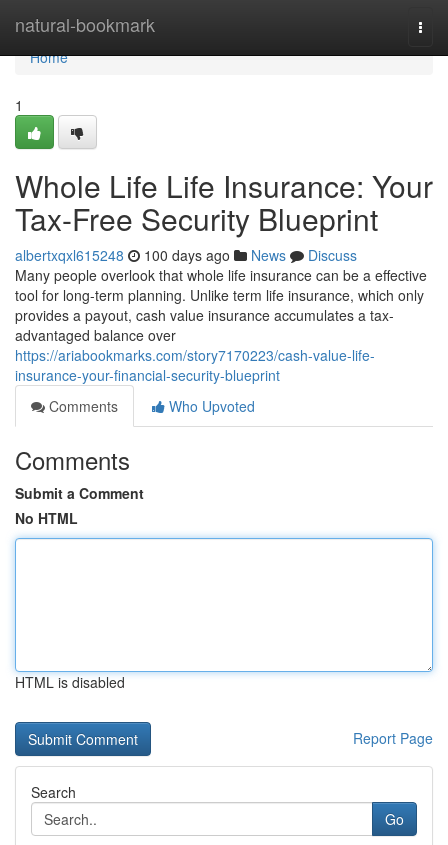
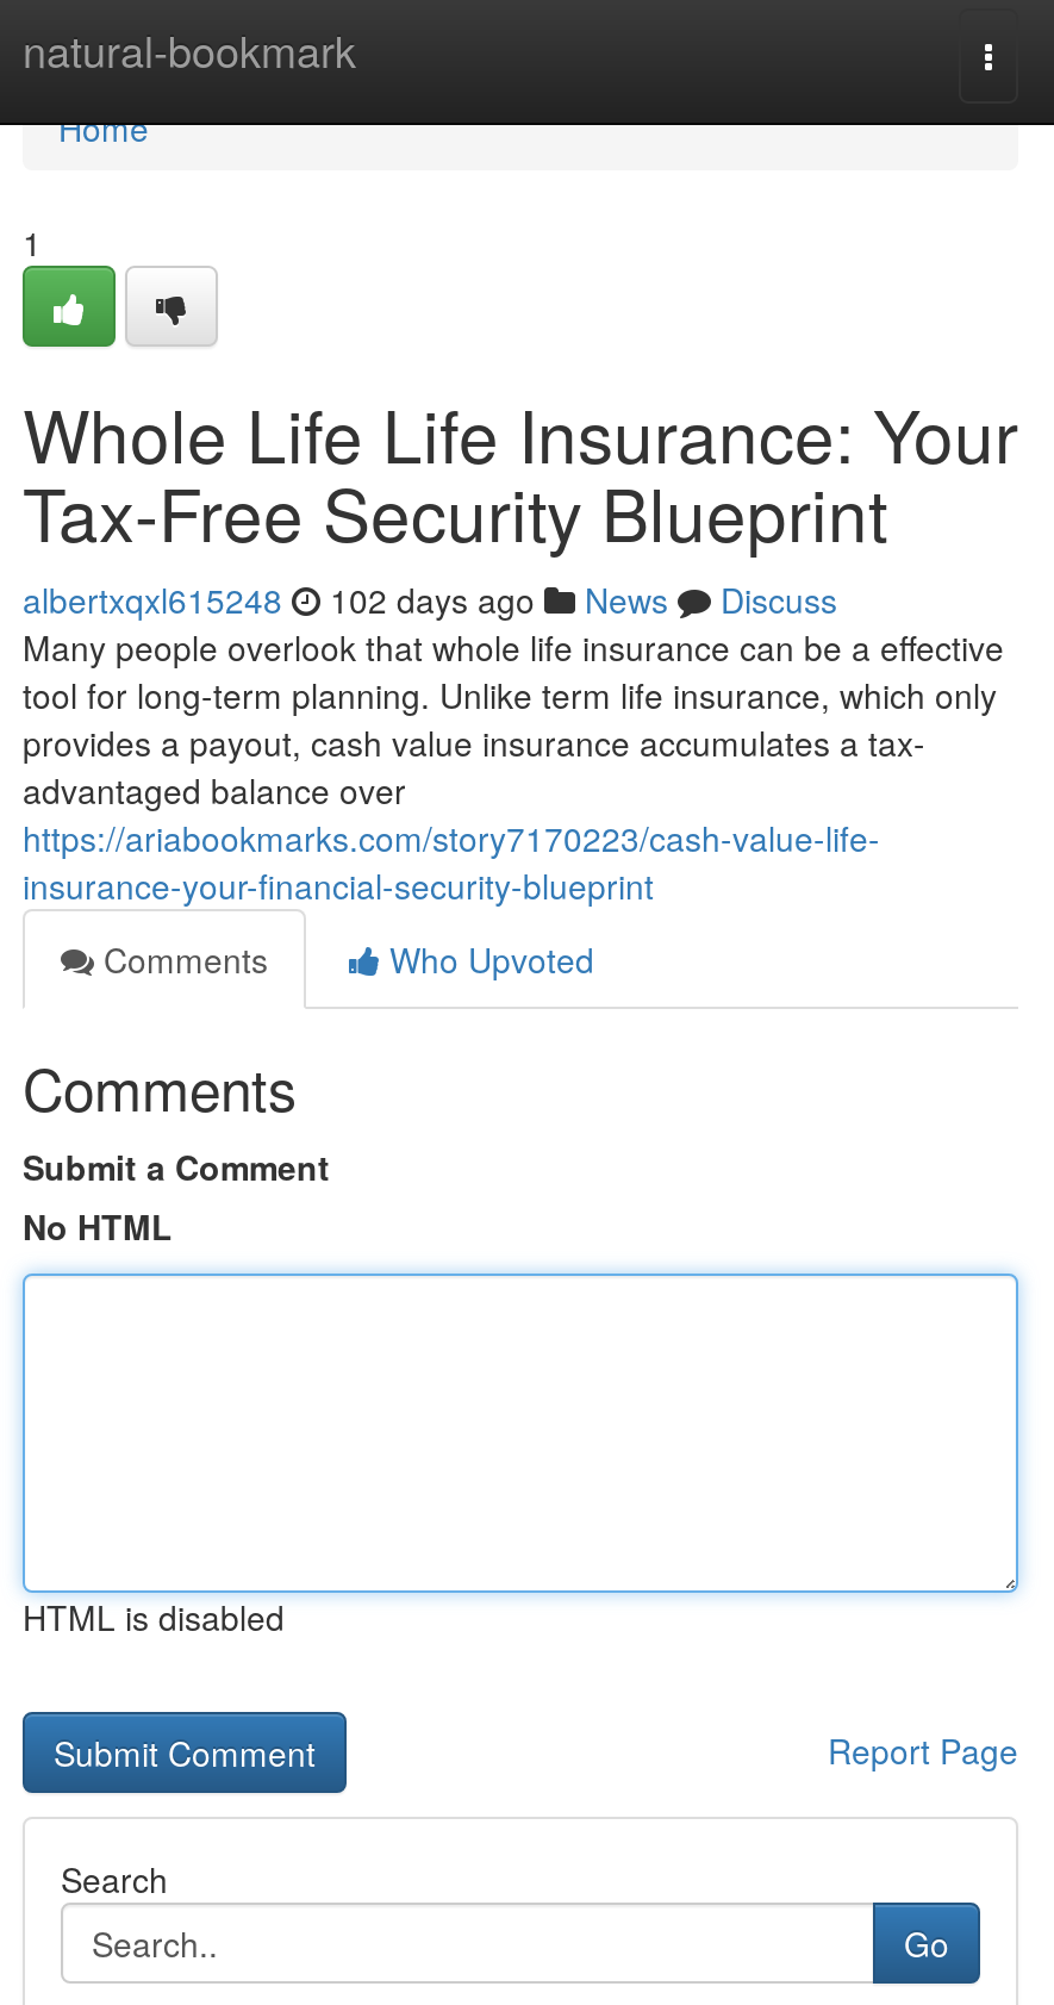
[15,245,357,265] albertxqxl615248 100 days ago News Discuss -> [23,575,837,623] albertxqxl615248 102 days ago News Discuss

